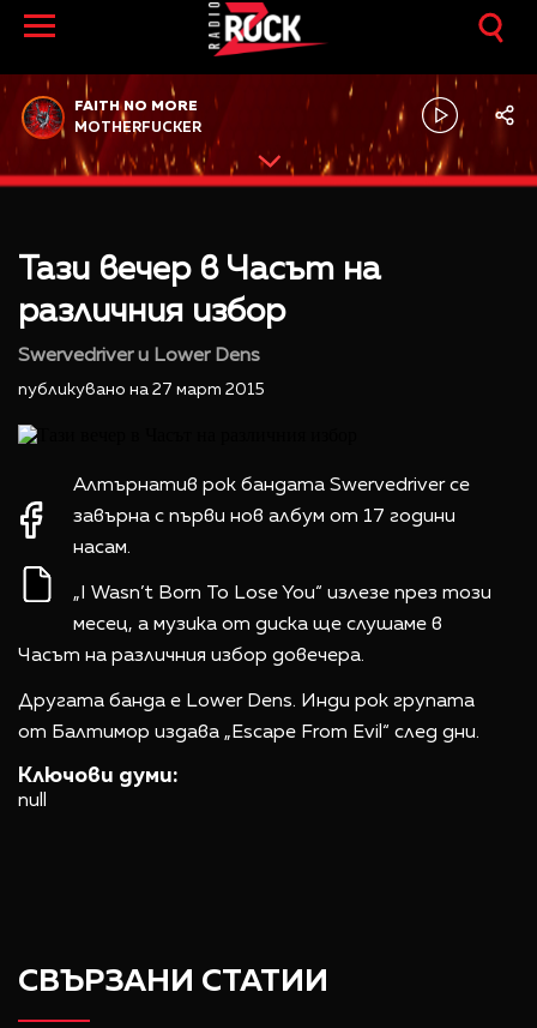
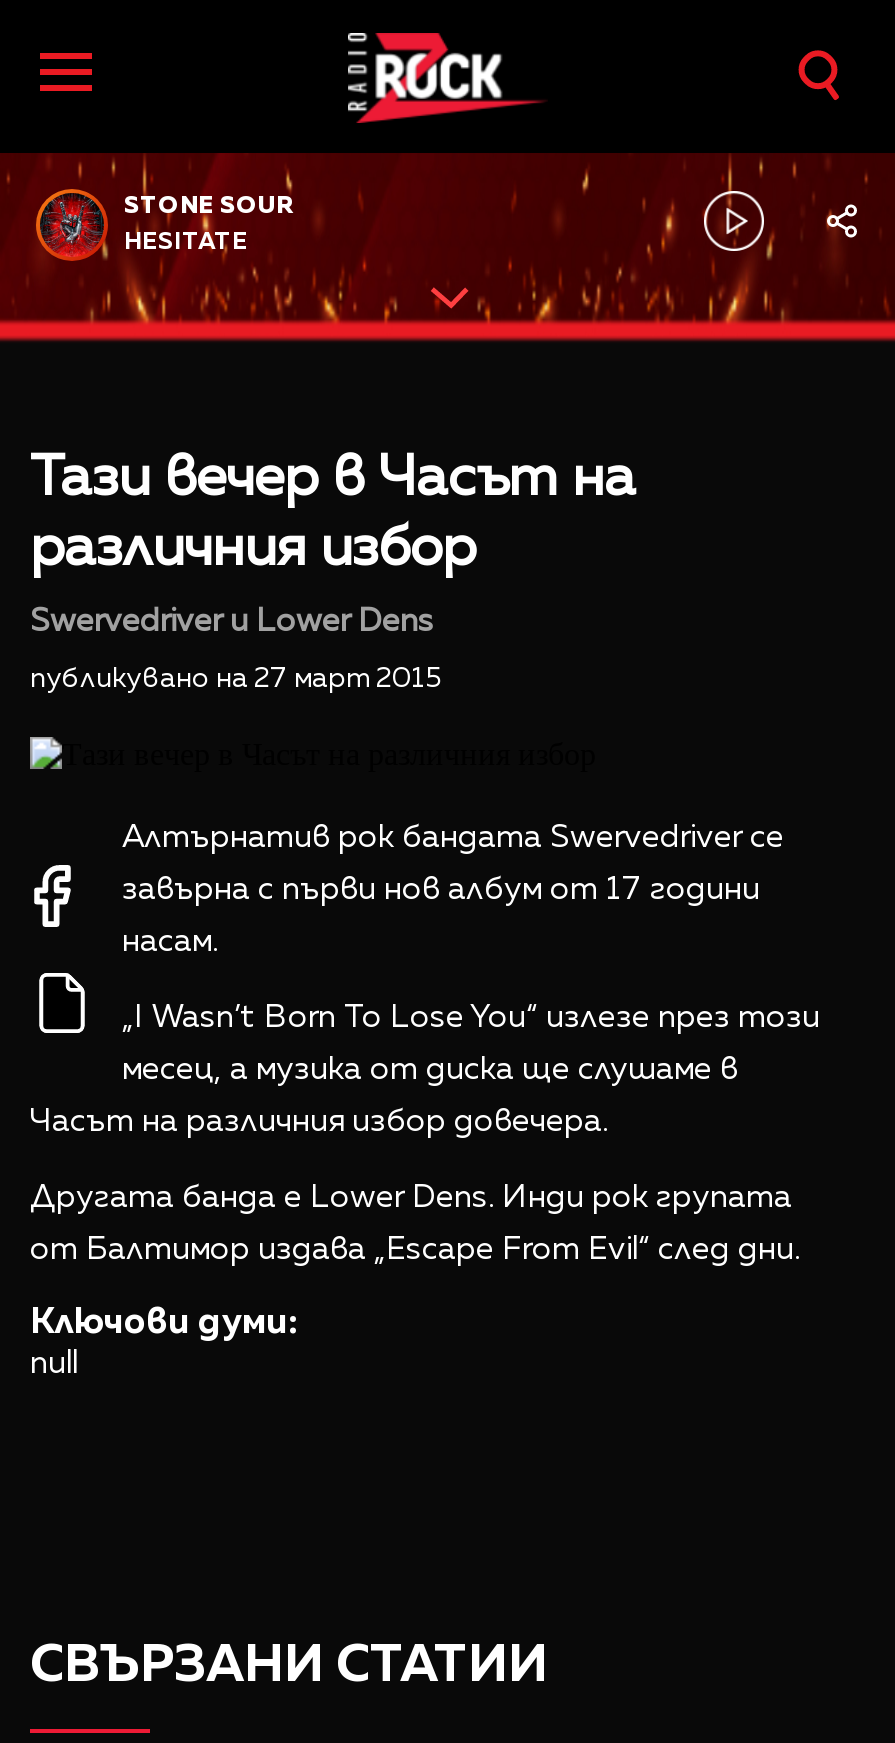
[74,100,198,114] FAITH NO MORE -> [124,195,294,219] STONE SOUR
[74,121,201,135] MOTHERFUCKER -> [124,231,248,255] HESITATE

